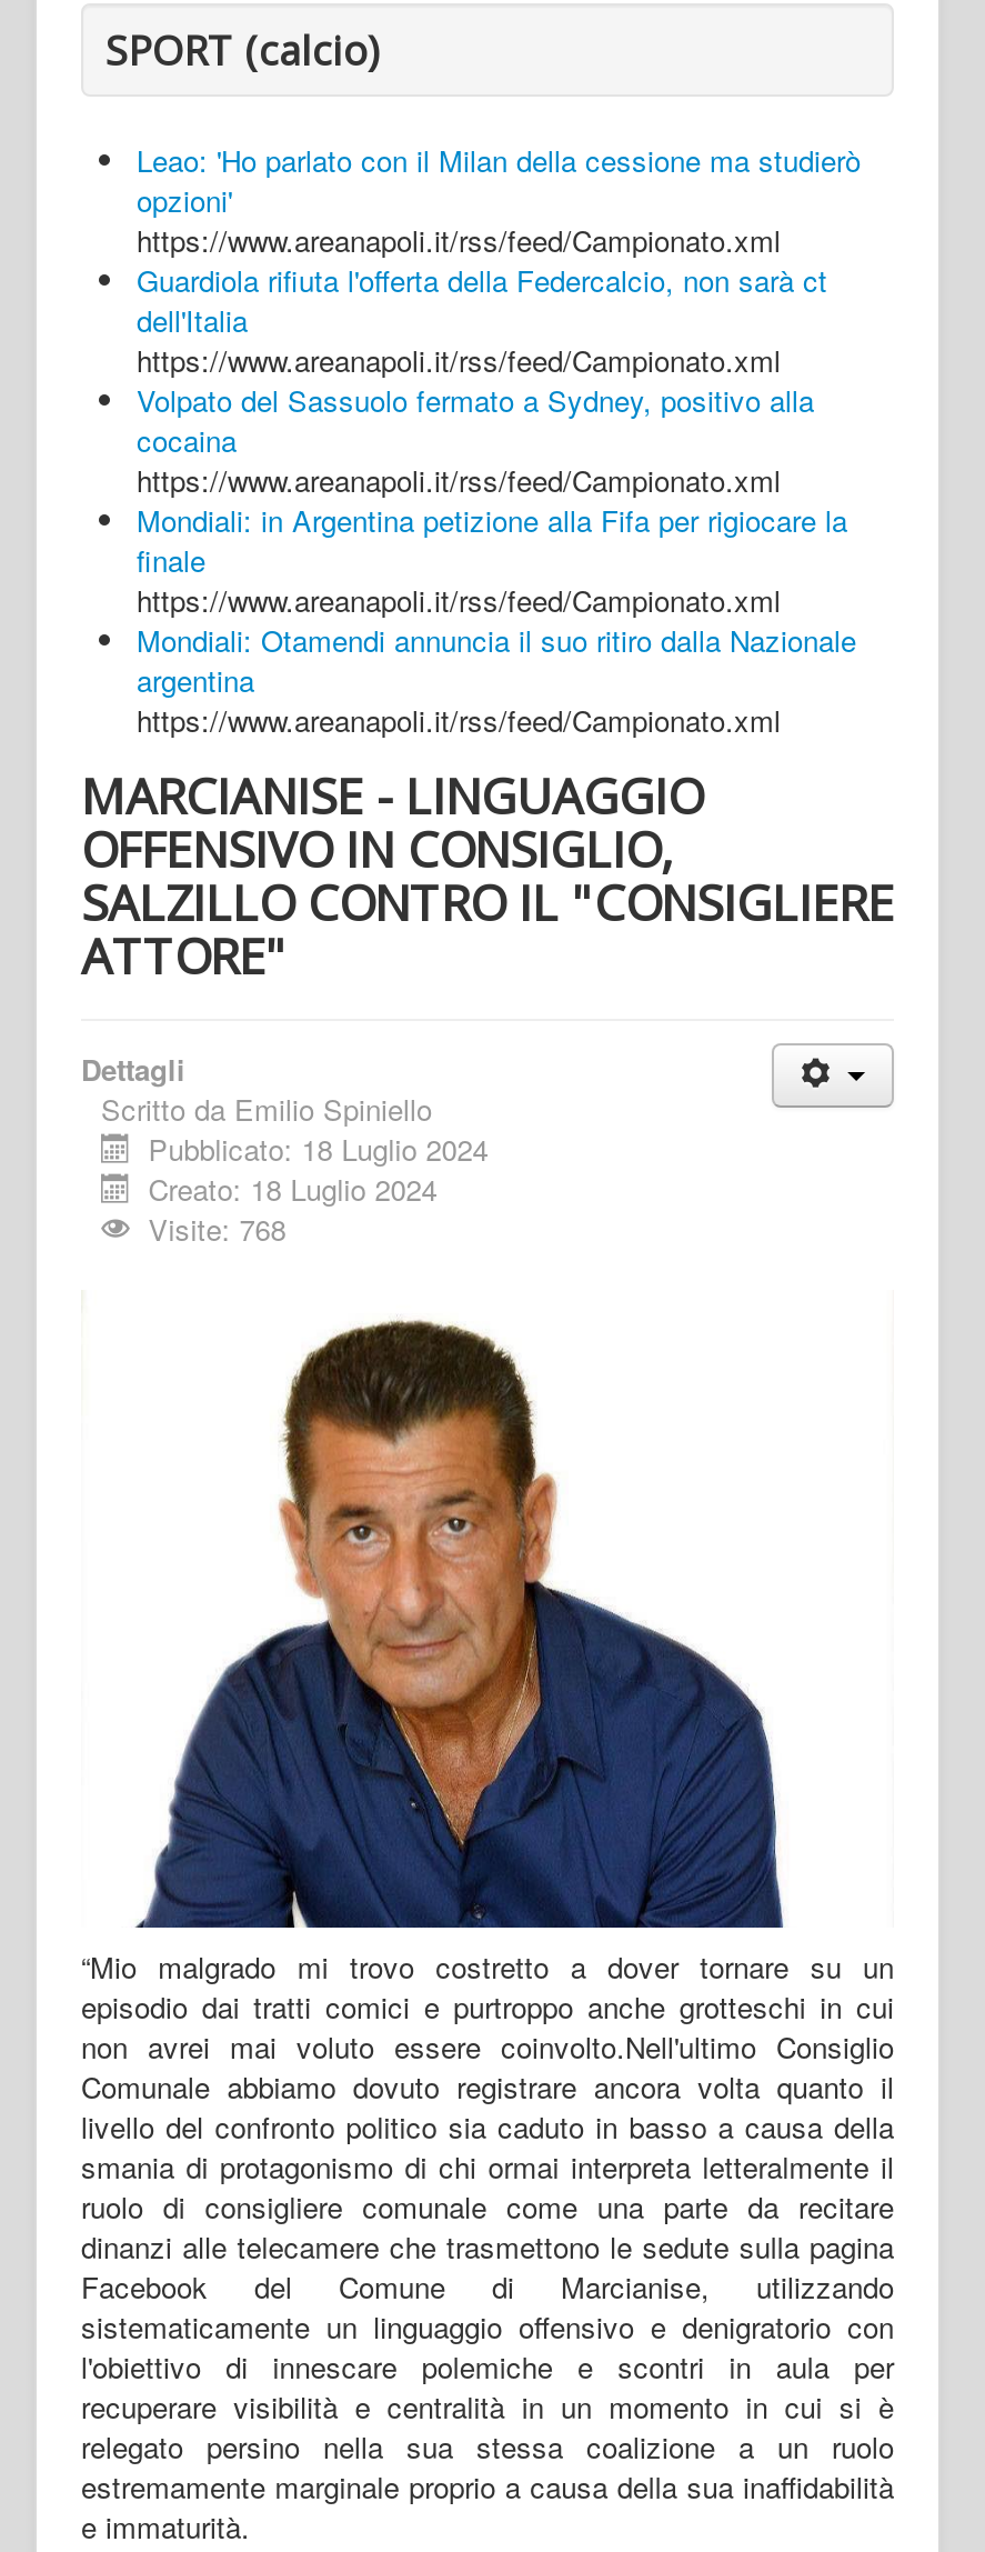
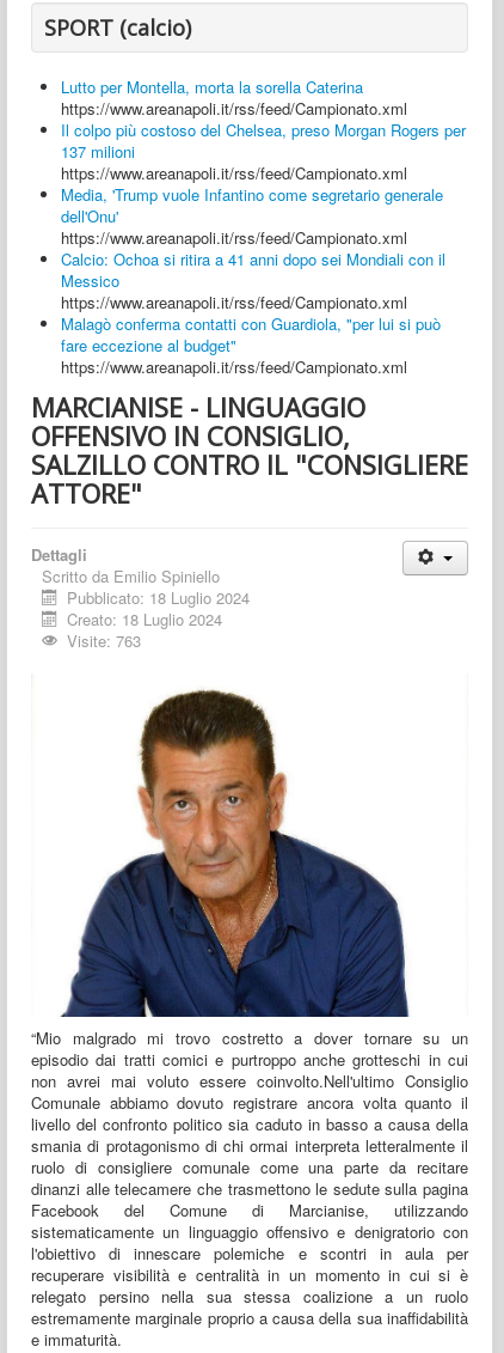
[137,139,861,221] Leao: 'Ho parlato con il Milan della cessione ma studierò | opzioni' -> [61,75,363,98] Lutto per Montella, morta la sorella Caterina
[137,259,827,341] Guardiola rifiuta l'offerta della Federcalcio, non sarà ct | dell'Italia -> [61,118,466,163] Il colpo più costoso del Chelsea, preso Morgan Rogers per | 137 milioni
[137,379,814,461] Volpato del Sassuolo fermato a Sydney, positivo alla | cocaina -> [61,183,443,227] Media, 'Trump vuole Infantino come segretario generale | dell'Onu'
[137,499,847,581] Mondiali: in Argentina petizione alla Fifa per rigiocare la | finale -> [61,248,445,292] Calcio: Ochoa si ritira a 41 anni dopo sei Mondiali con il | Messico
[137,619,856,701] Mondiali: Otamendi annuncia il suo ritiro dalla Nazionale | argentina -> [61,312,441,356] Malagò conferma contatti con Guardiola, "per lui si può | fare eccezione al budget"
[148,1207,286,1250] Visite: 768 -> [67,629,141,652] Visite: 763

